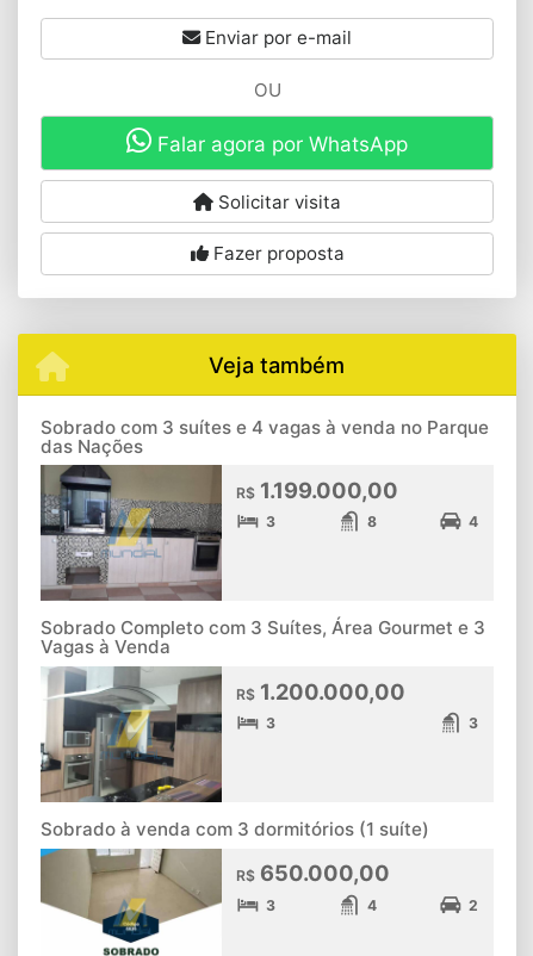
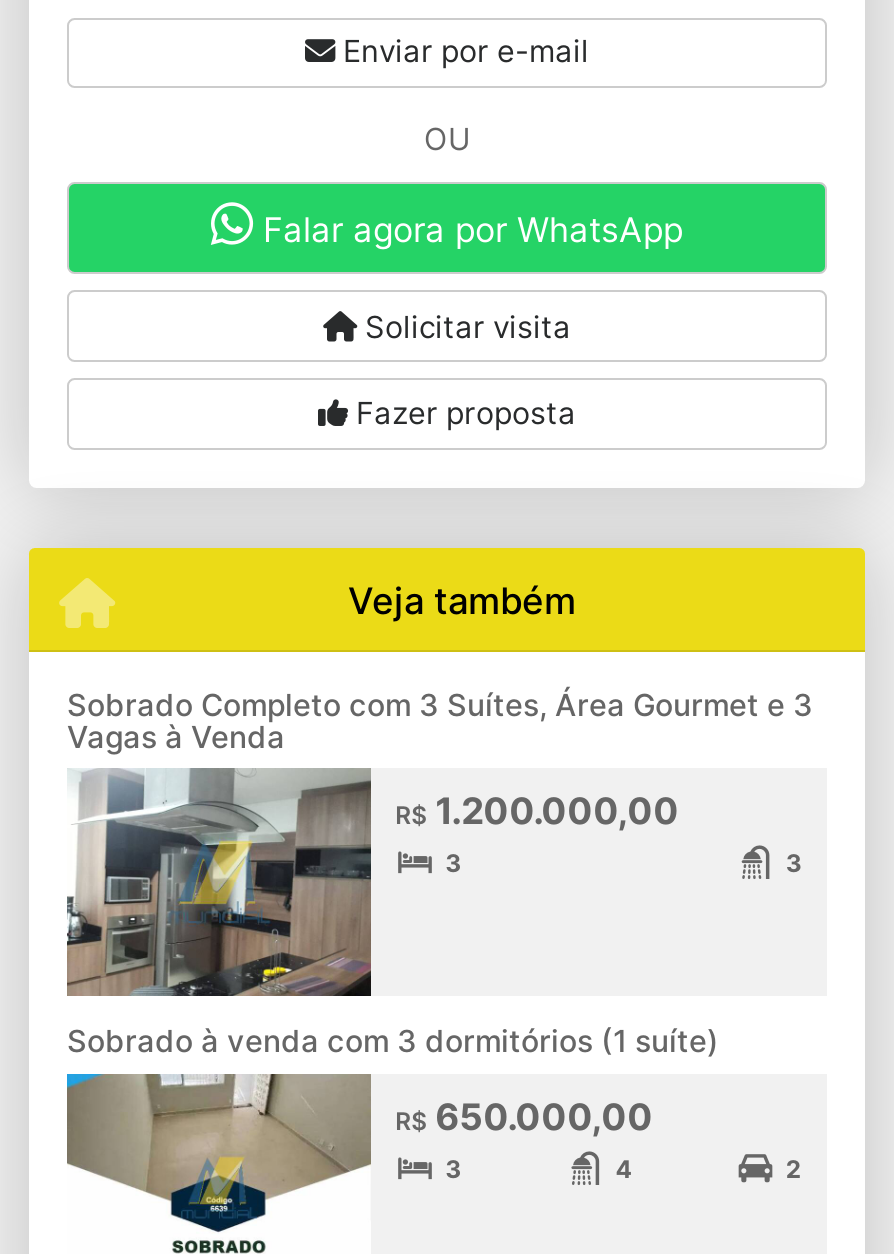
[39,416,489,602] [image] | Sobrado com 3 suítes e 4 vagas à venda no Parque | das Nações | R$1.199.000,00 | 3 | 8 | 4 -> none

